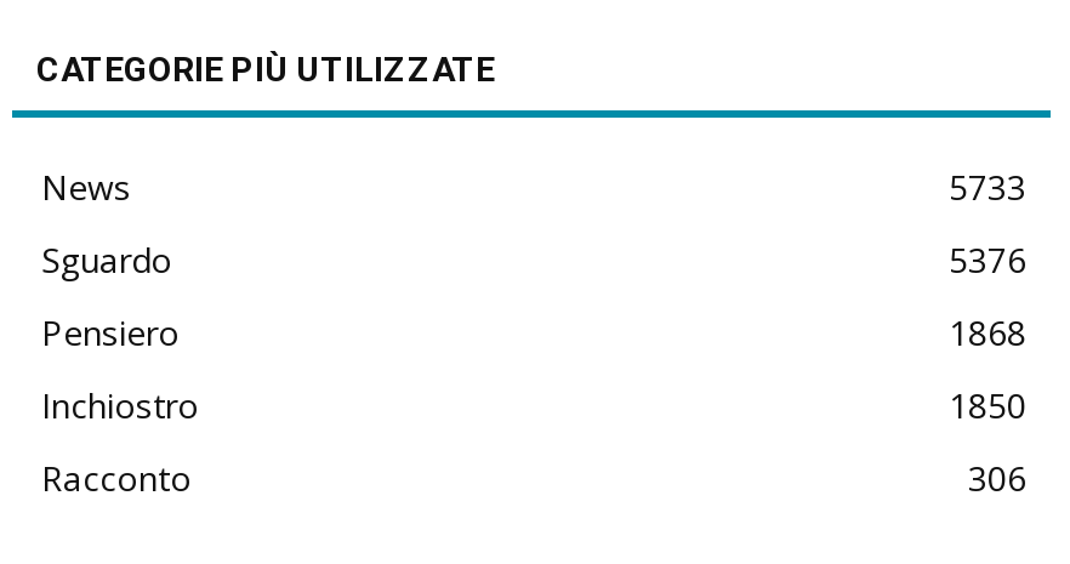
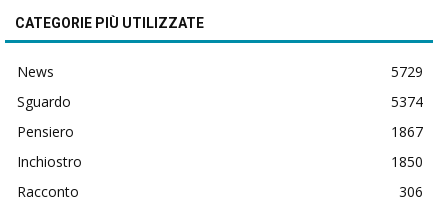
[949,162,1026,208] 5733 -> [391,62,423,81] 5729
[949,235,1026,281] 5376 -> [391,92,423,111] 5374
[949,308,1026,354] 1868 -> [391,122,423,141] 1867

